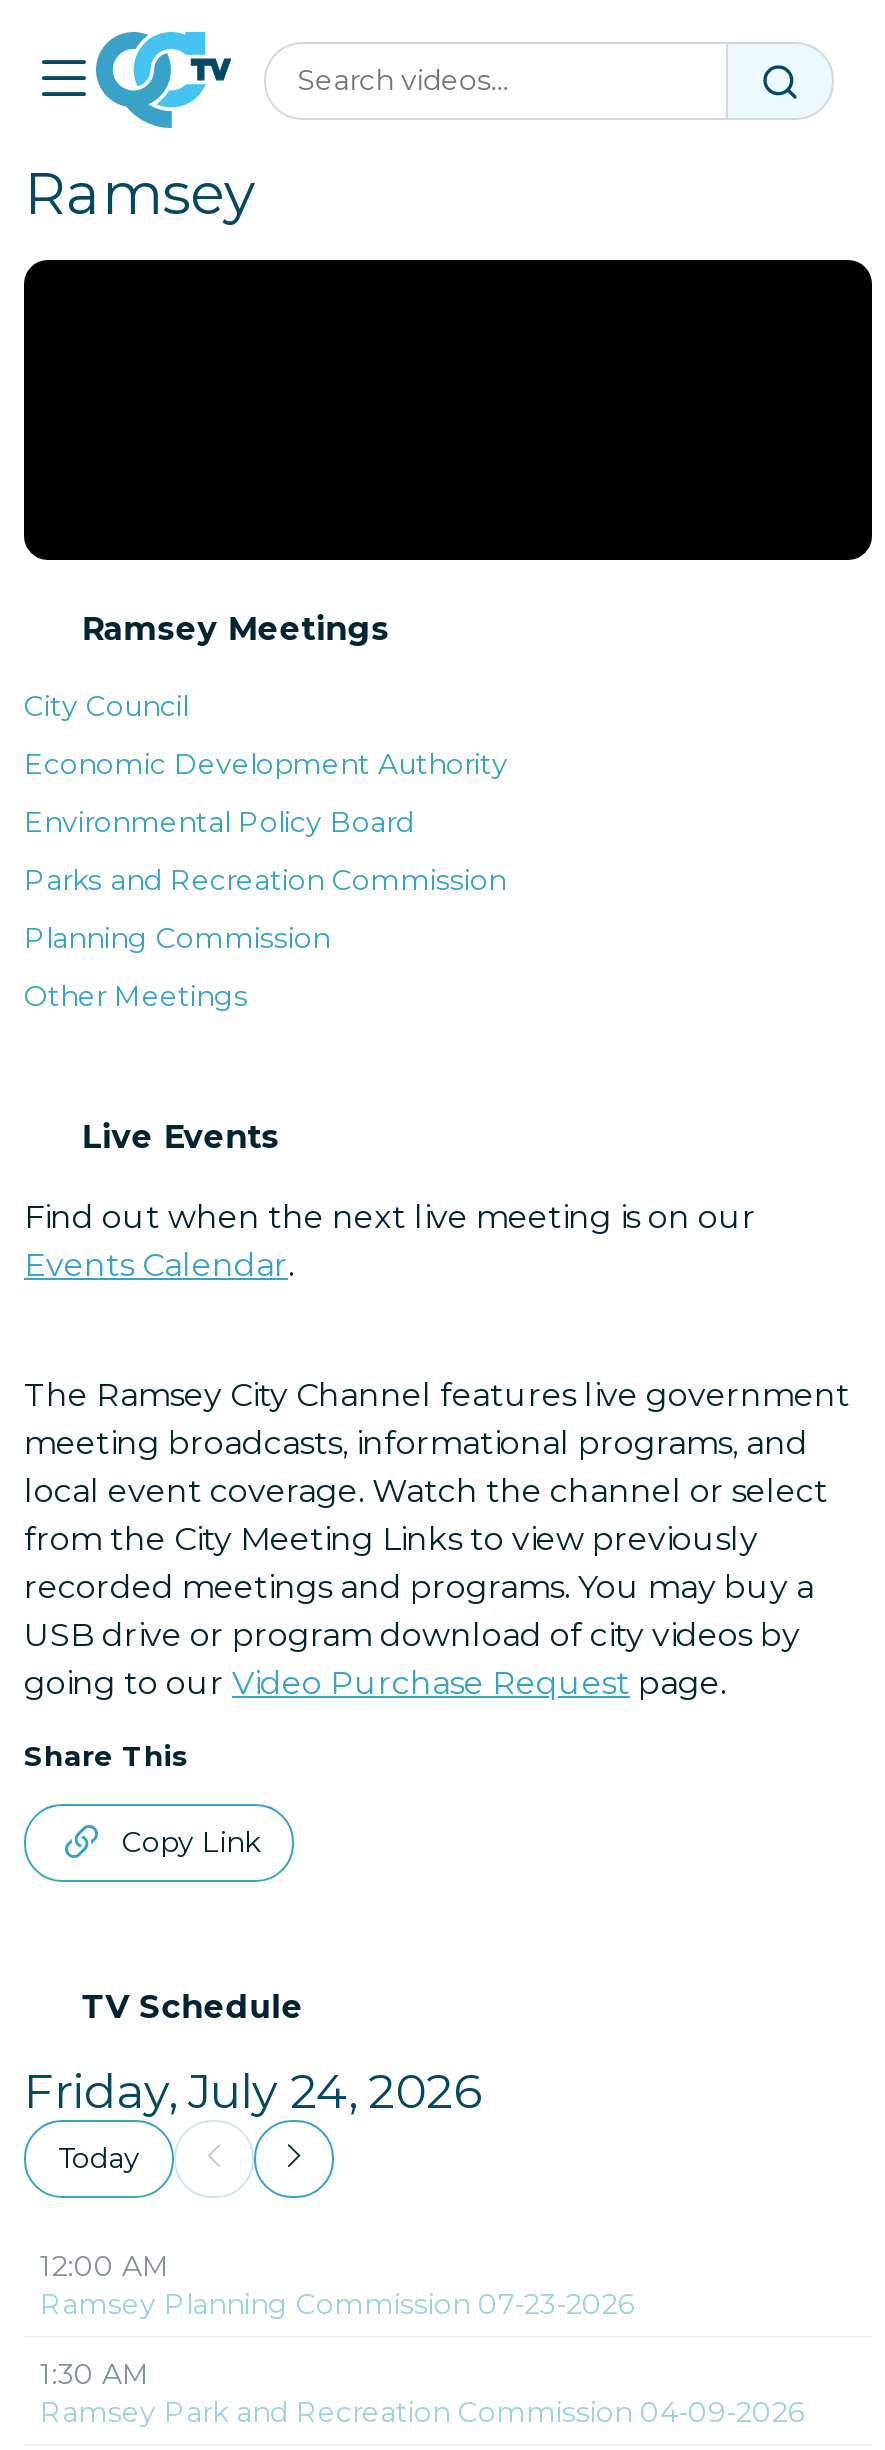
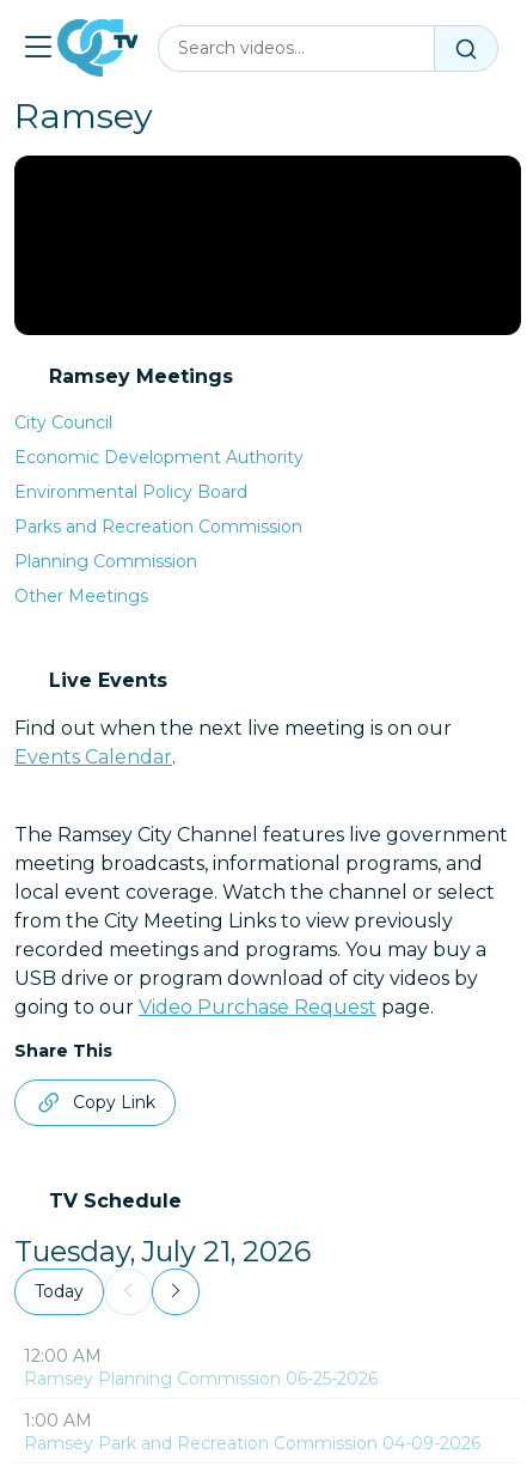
[24,2061,482,2119] Friday, July 24, 2026 -> [14,1233,311,1268] Tuesday, July 21, 2026
[40,2285,634,2321] Ramsey Planning Commission 07-23-2026 -> [24,1368,378,1389] Ramsey Planning Commission 06-25-2026
[40,2355,150,2391] 1:30 AM -> [24,1409,92,1431] 1:00 AM

